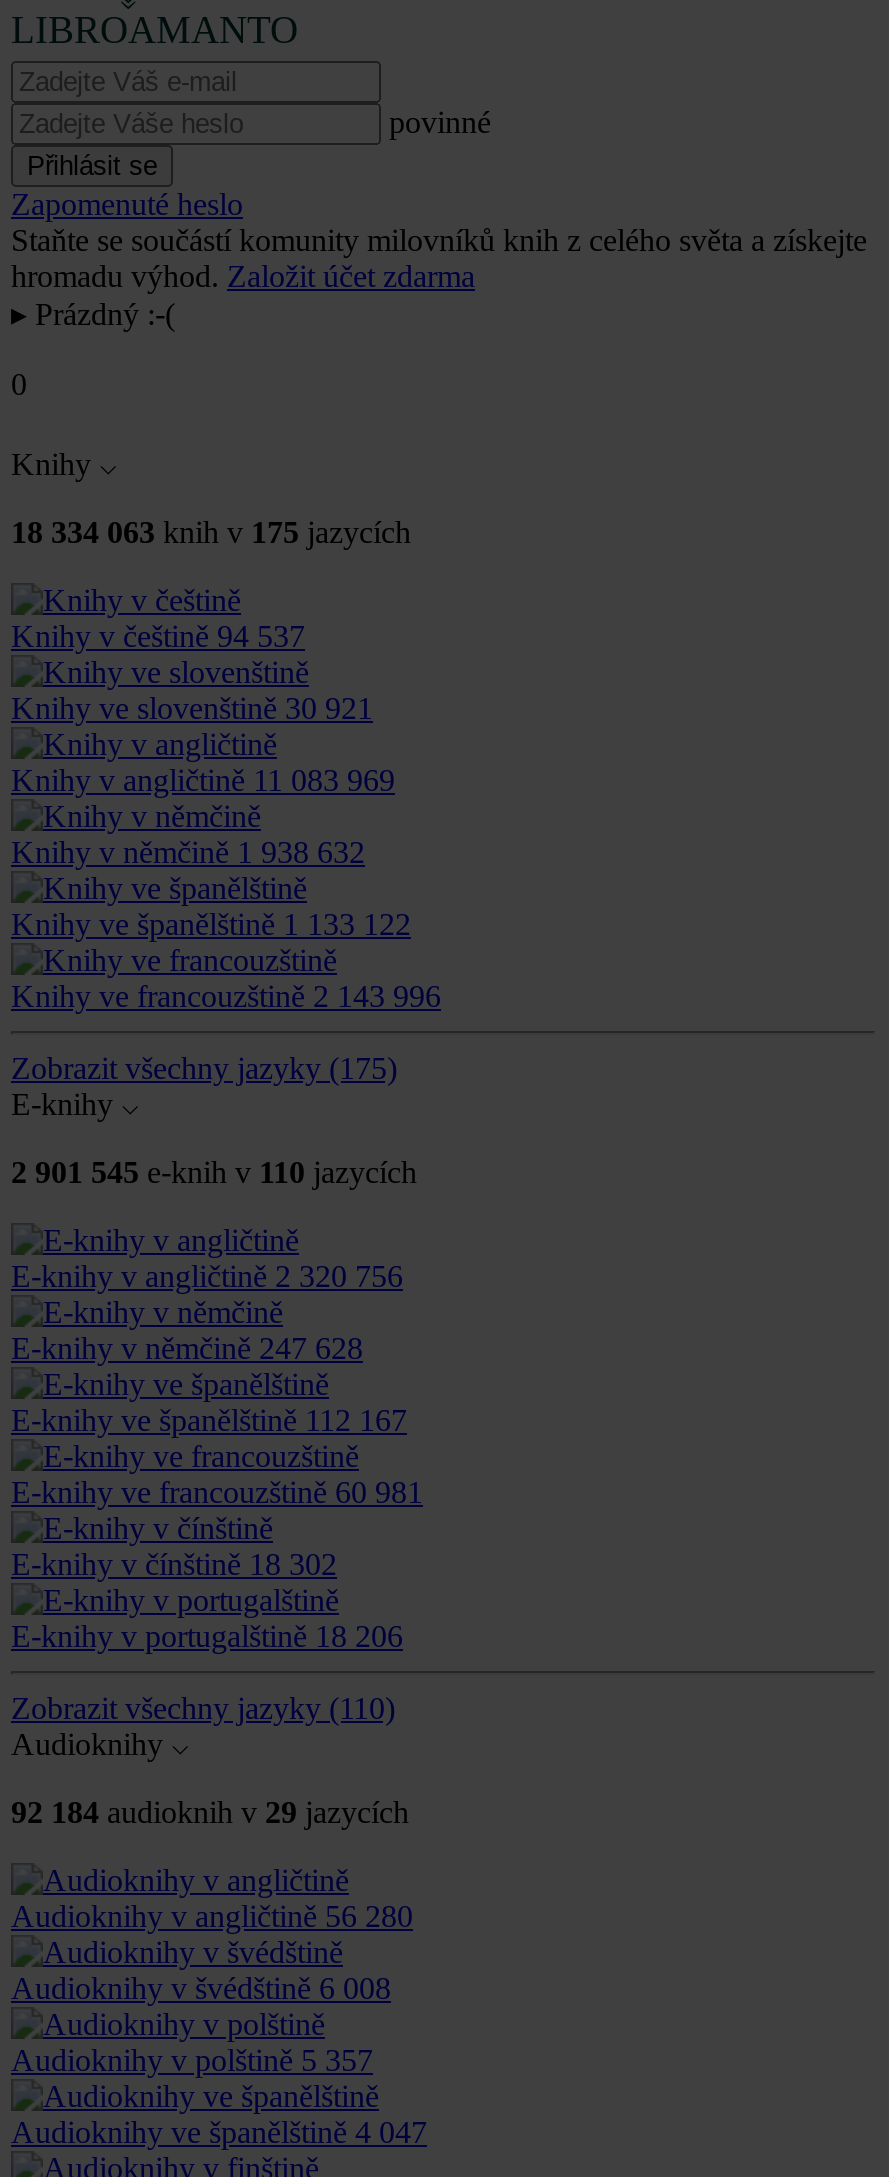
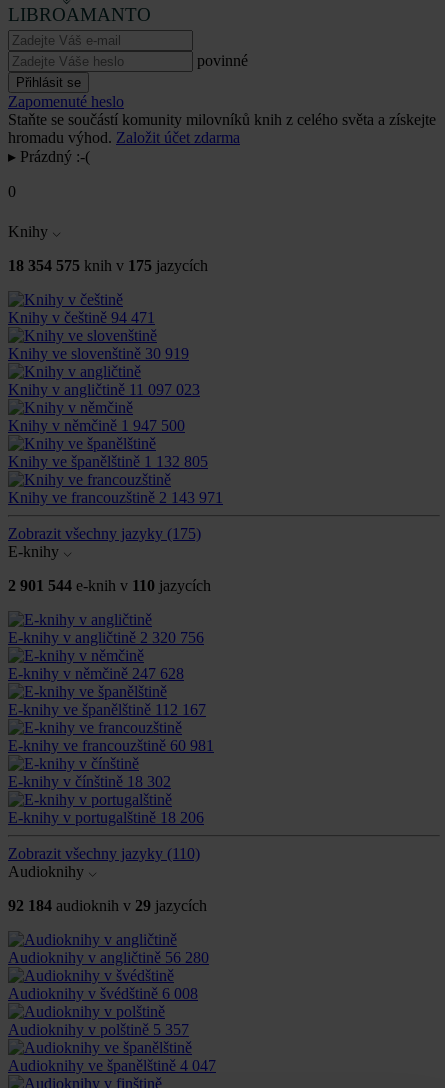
[11,516,411,550] 18 334 063 knih v 175 jazycích -> [8,257,208,274] 18 354 575 knih v 175 jazycích
[11,620,305,654] Knihy v češtině 94 537 -> [8,309,155,326] Knihy v češtině 94 471
[11,692,373,726] Knihy ve slovenštině 30 921 -> [8,345,189,362] Knihy ve slovenštině 30 919
[11,764,395,798] Knihy v angličtině 11 083 969 -> [8,381,200,398] Knihy v angličtině 11 097 023
[11,836,365,870] Knihy v němčině 1 938 632 -> [8,417,185,434] Knihy v němčině 1 947 500
[11,908,411,942] Knihy ve španělštině 1 133 122 -> [8,453,208,470] Knihy ve španělštině 1 132 805
[11,980,441,1014] Knihy ve francouzštině 2 143 996 -> [8,489,223,506] Knihy ve francouzštině 2 143 971
[11,1156,417,1190] 2 901 545 e-knih v 110 jazycích -> [8,577,211,594] 2 901 544 e-knih v 110 jazycích

